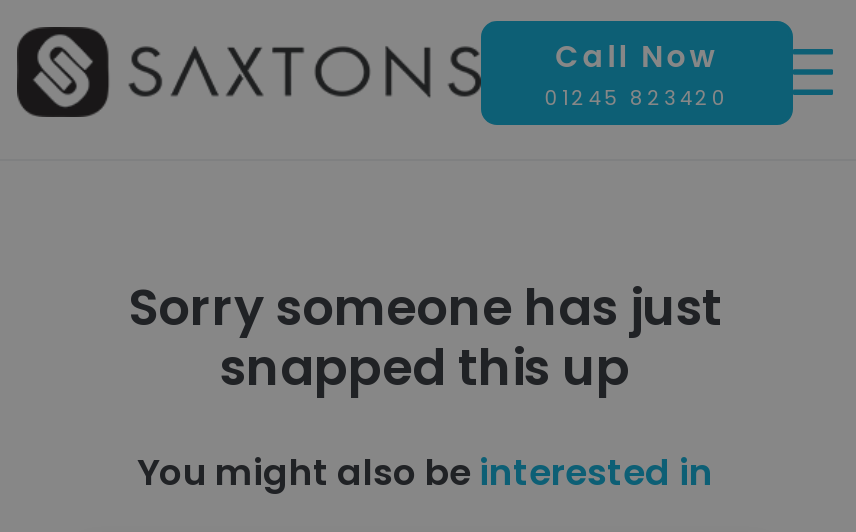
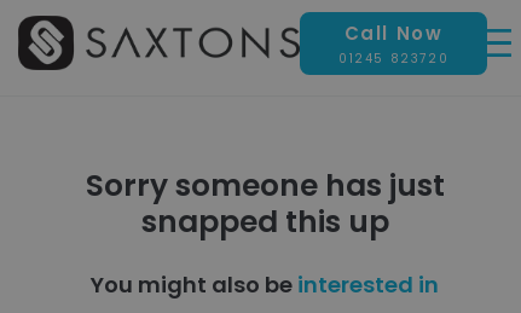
[545,82,729,112] 01245 823420 -> [338,49,449,67] 01245 823720

